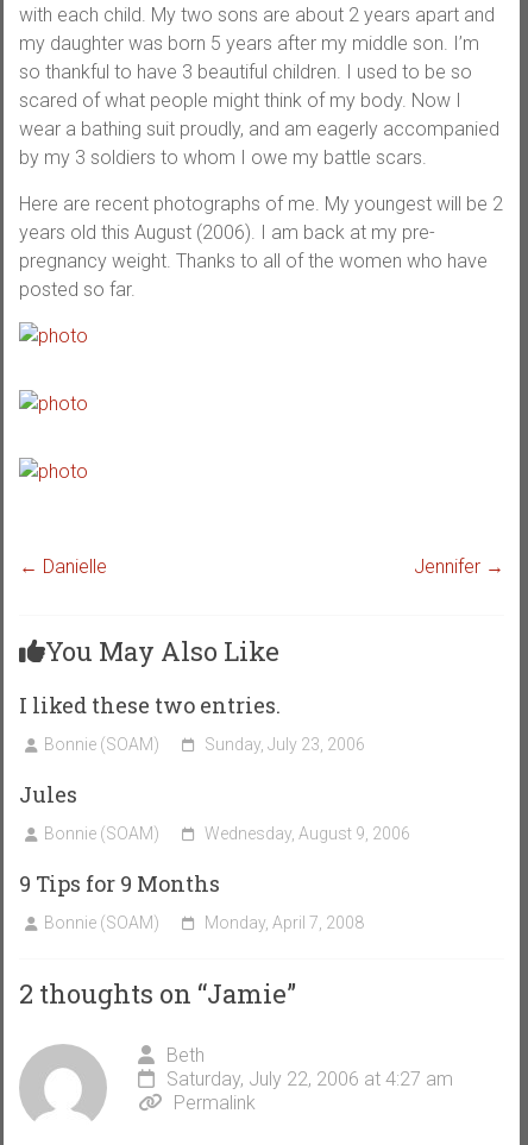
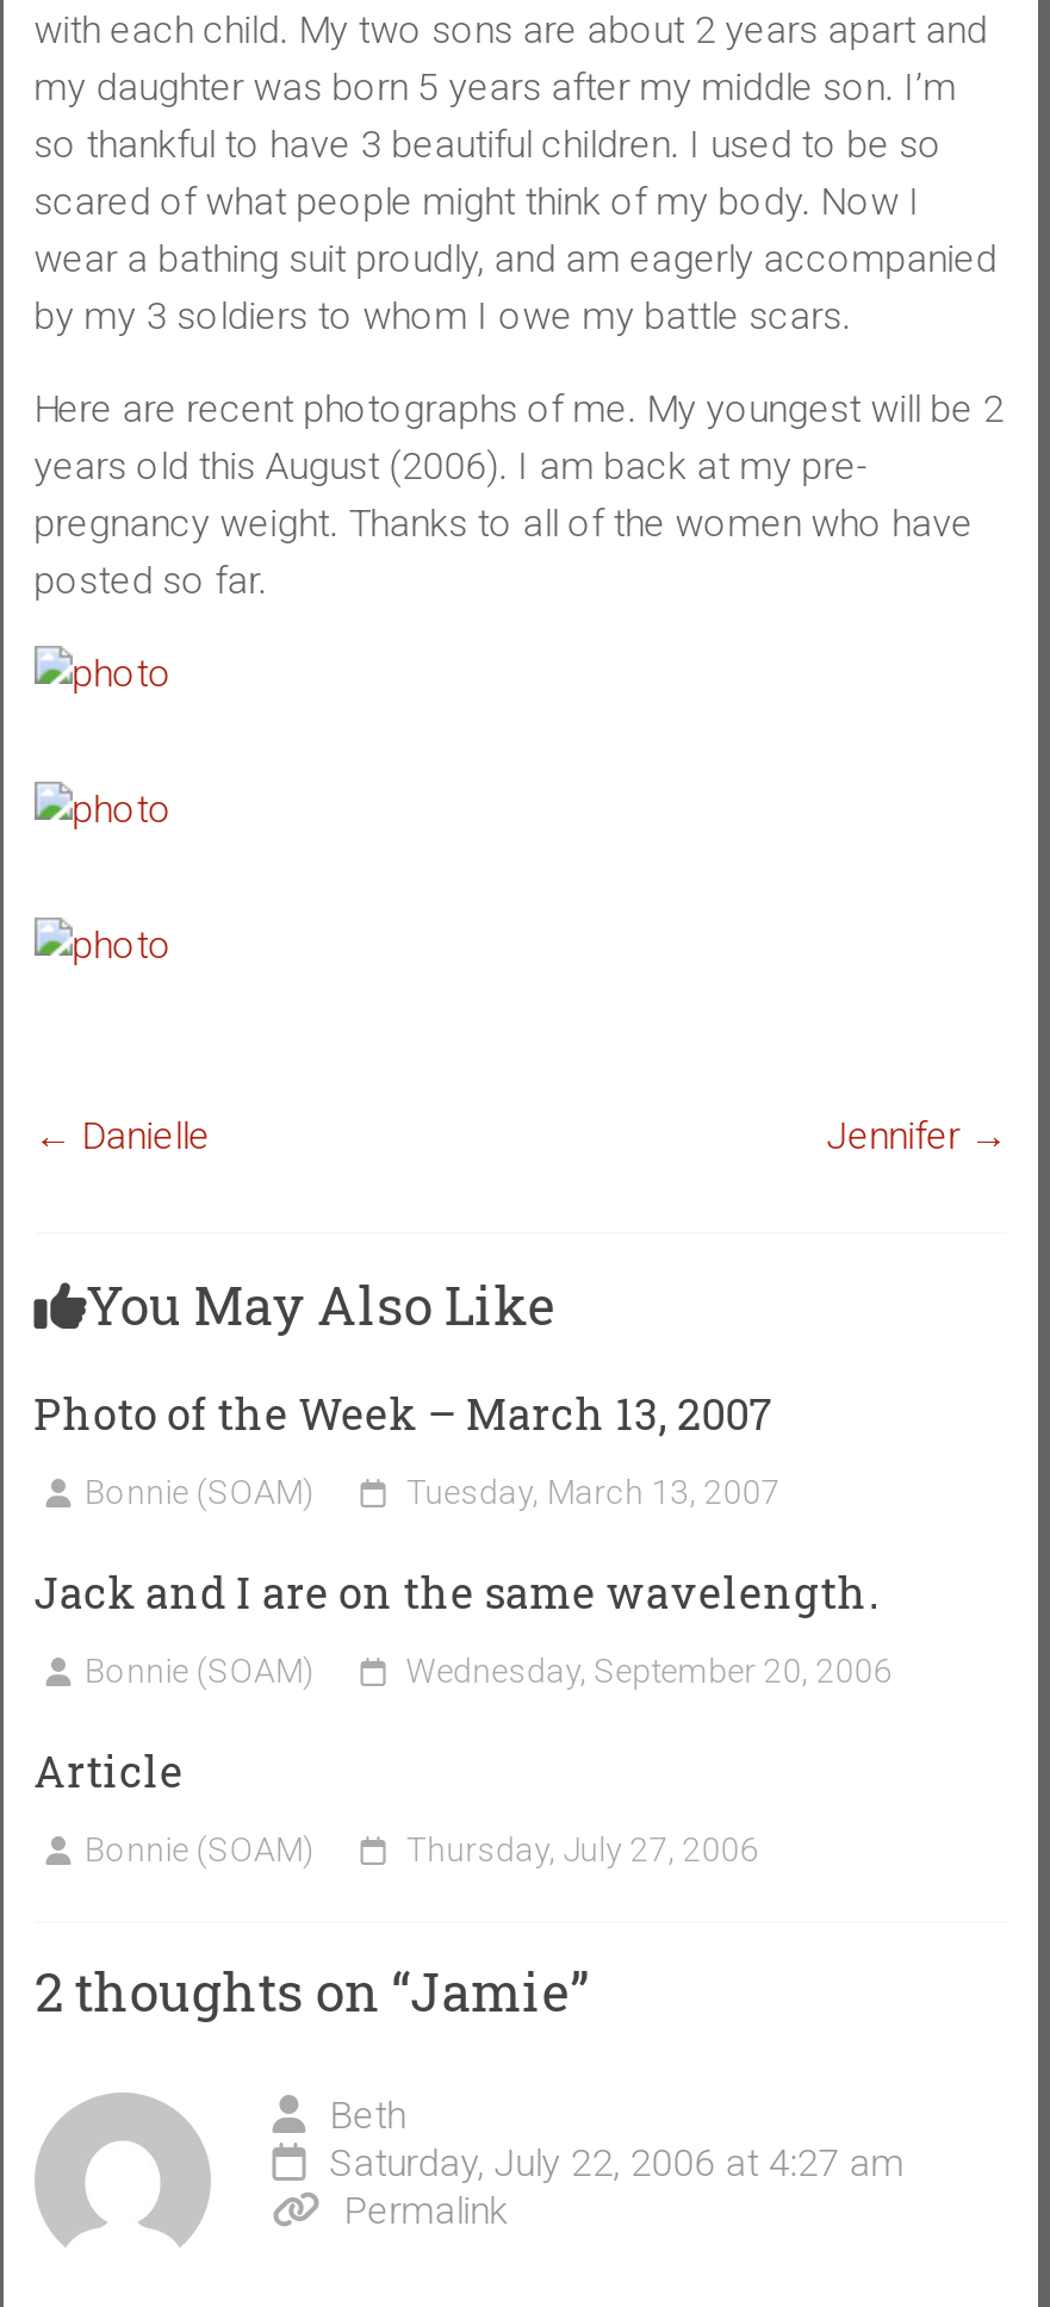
[19,691,280,719] I liked these two entries. -> [34,1384,775,1442] Photo of the Week – March 13, 2007
[204,735,365,754] Sunday, July 23, 2006 -> [406,1473,780,1511] Tuesday, March 13, 2007
[19,780,77,808] Jules -> [34,1563,878,1620] Jack and I are on the same wavelength.
[204,824,410,843] Wednesday, August 9, 2006 -> [406,1651,892,1689] Wednesday, September 20, 2006
[19,869,220,898] 9 Tips for 9 Months -> [34,1742,184,1799] Article
[204,913,364,932] Monday, April 7, 2008 -> [406,1830,759,1868] Thursday, July 27, 2006

